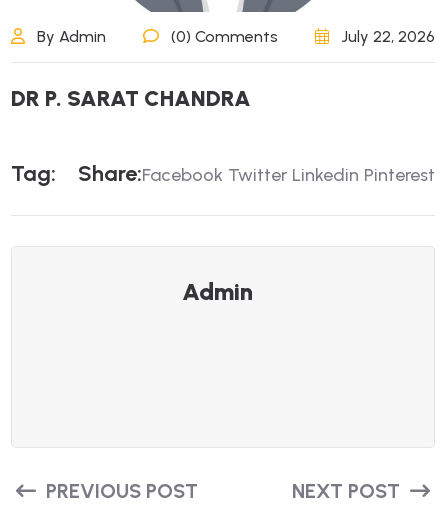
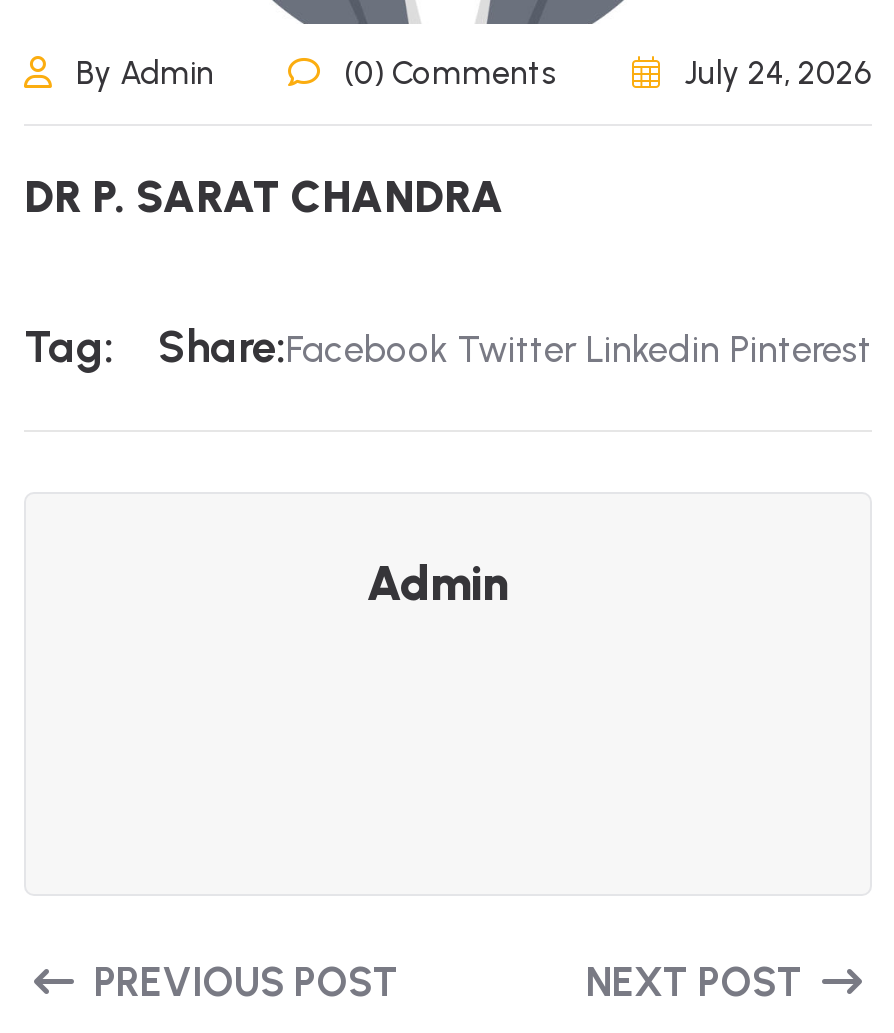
[337,27,435,46] July 22, 2026 -> [676,54,872,92] July 24, 2026

